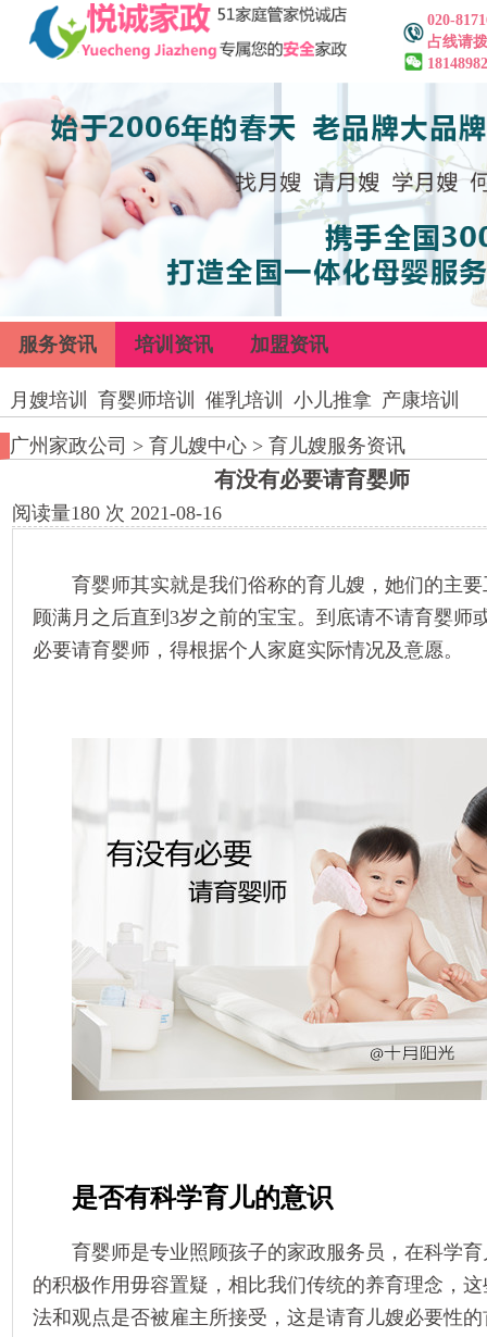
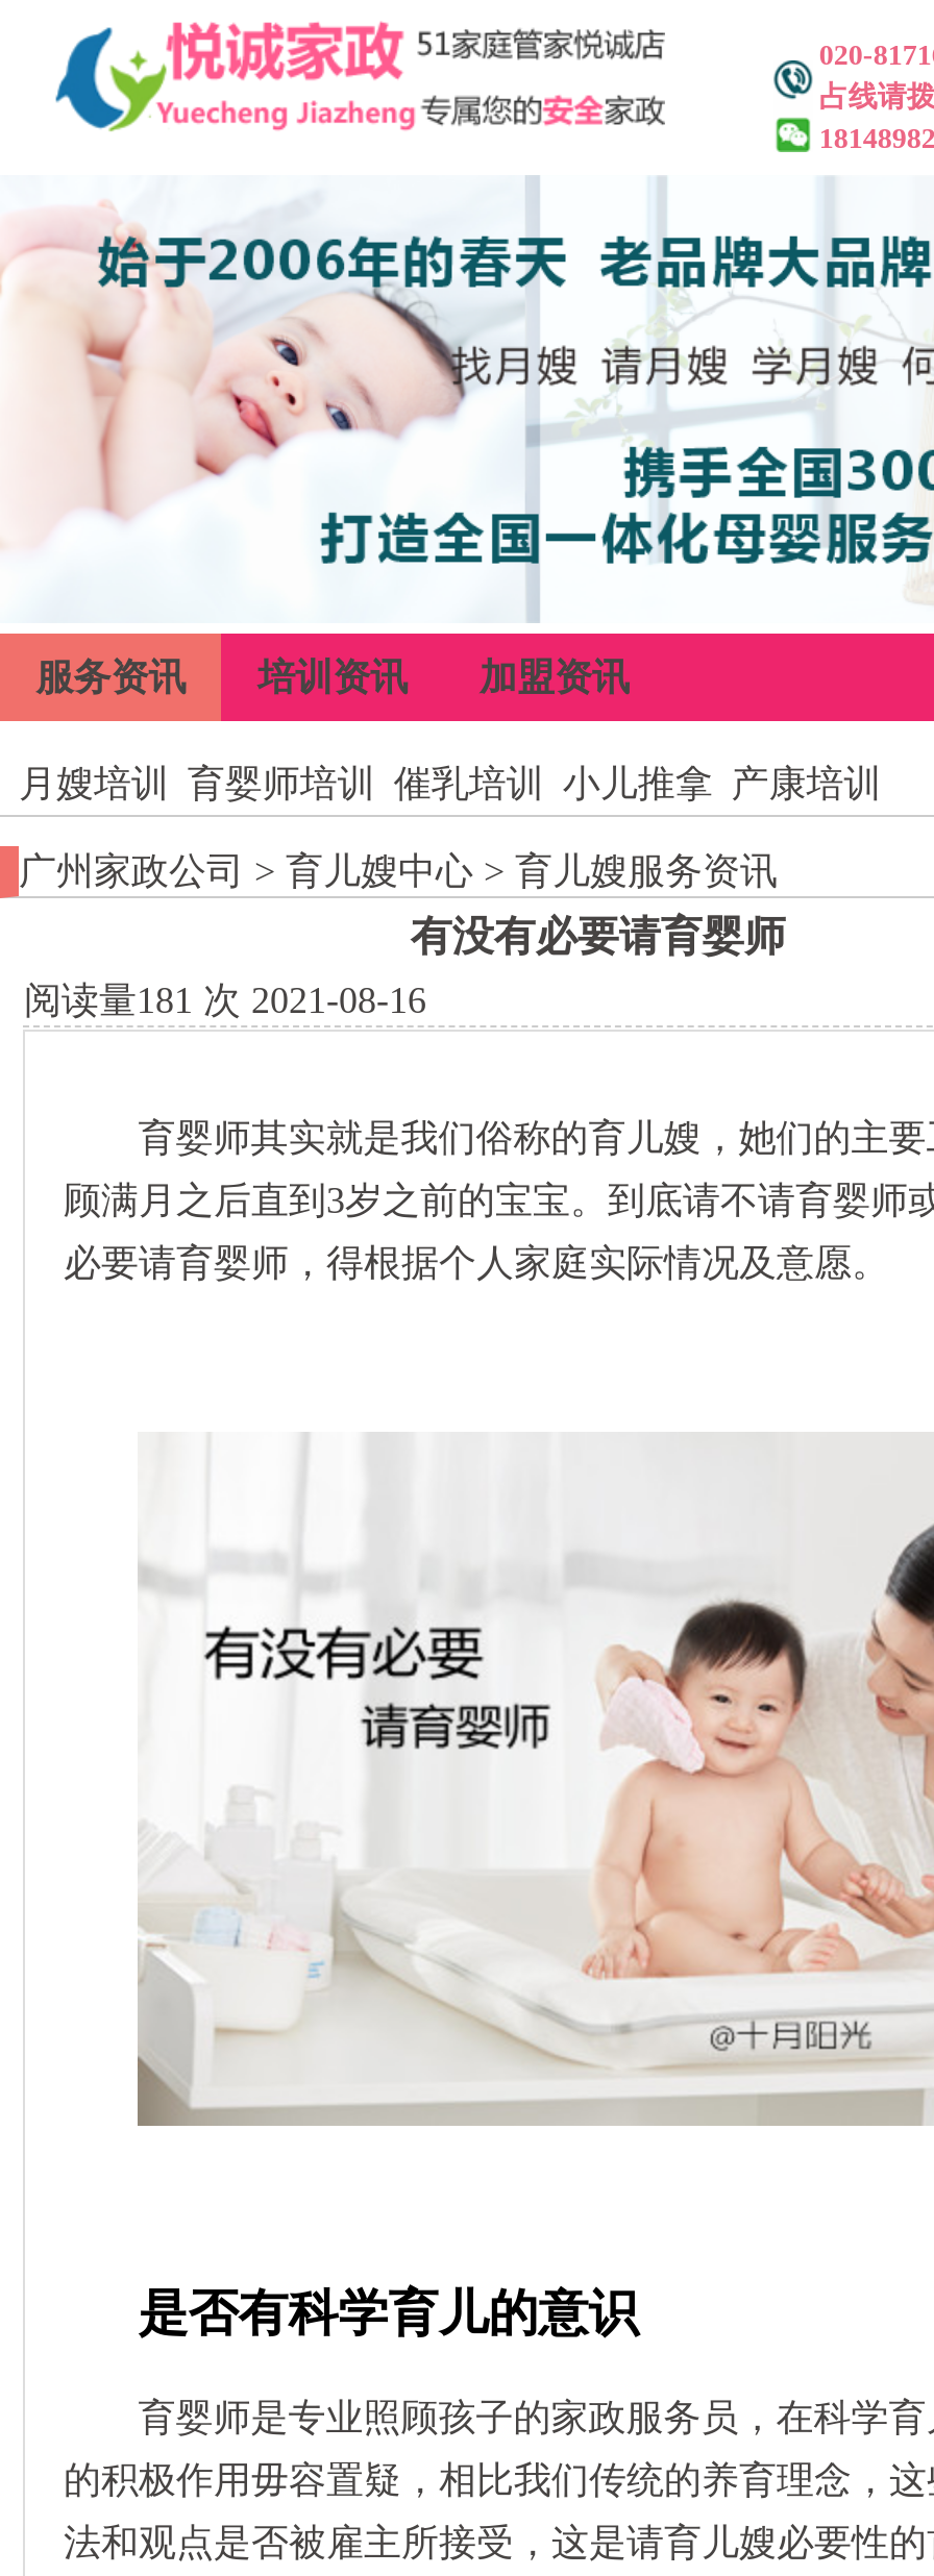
[13,503,222,524] 阅读量180 次2021-08-16 -> [24,980,426,1022] 阅读量181 次2021-08-16

